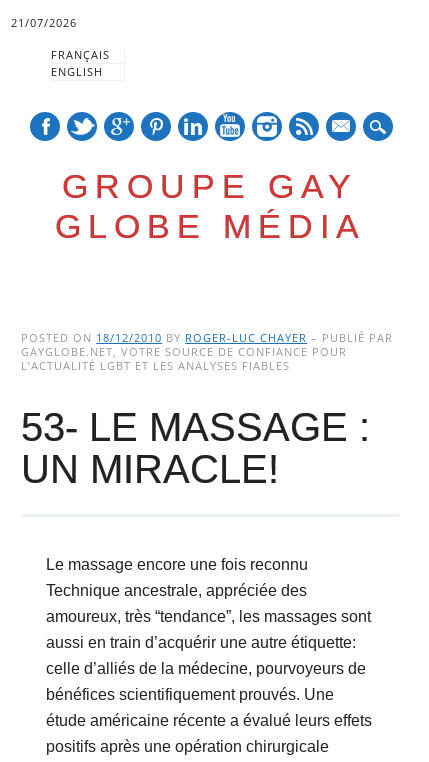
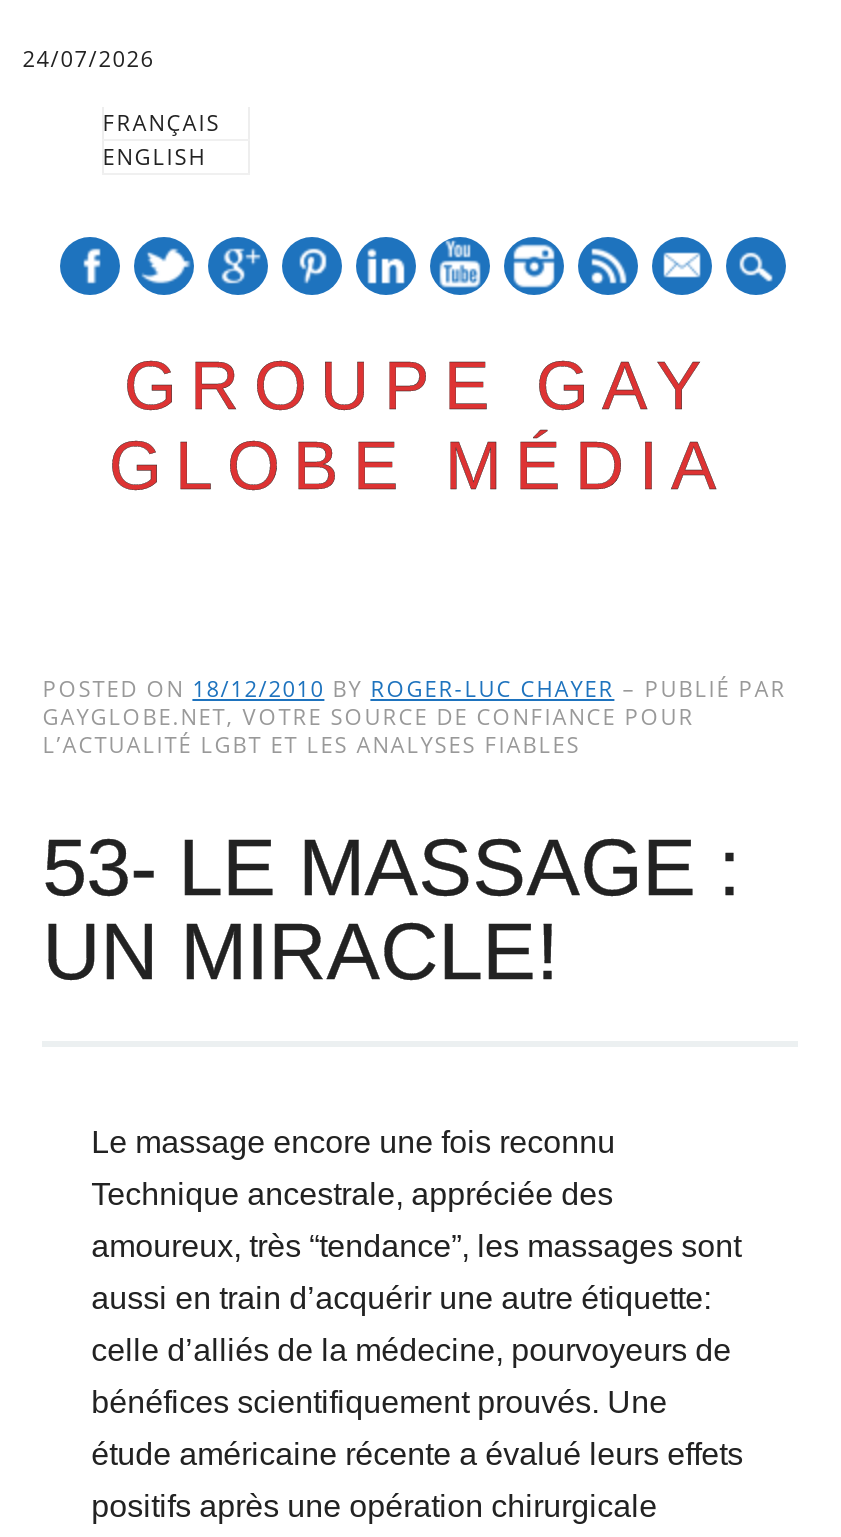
[11,15,77,30] 21/07/2026 -> [23,43,155,73] 24/07/2026

